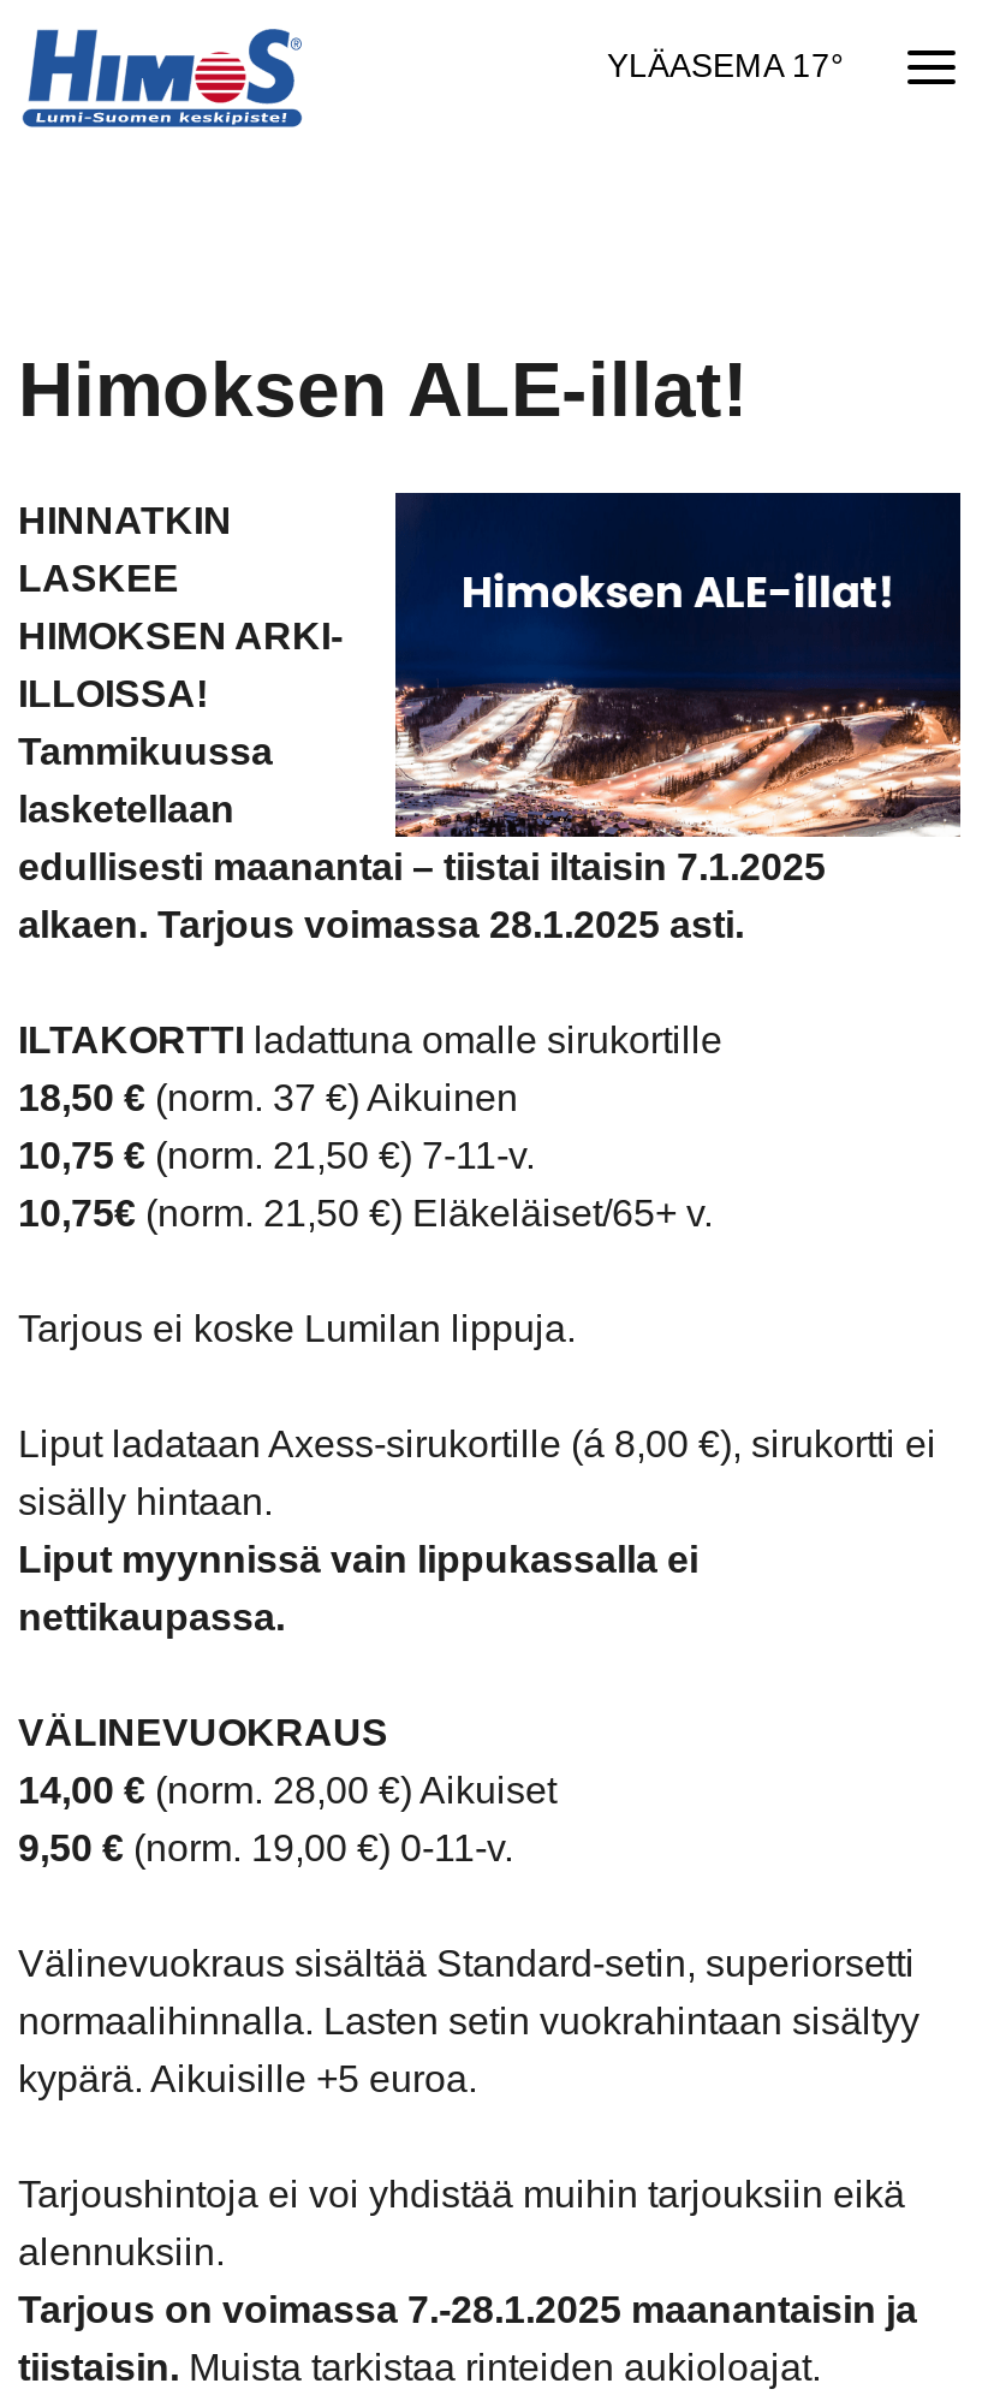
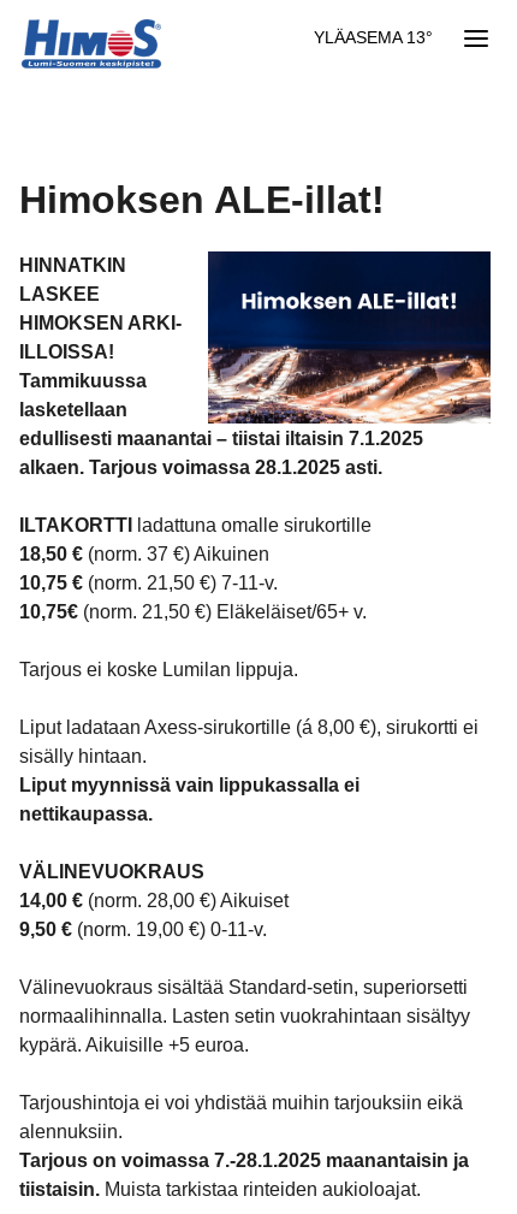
[607,49,845,85] YLÄASEMA 17° -> [314,29,433,47] YLÄASEMA 13°

